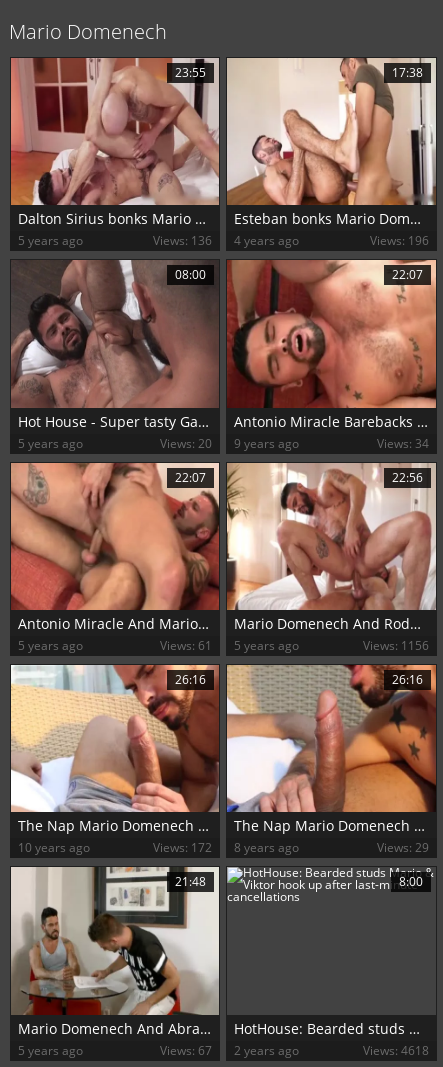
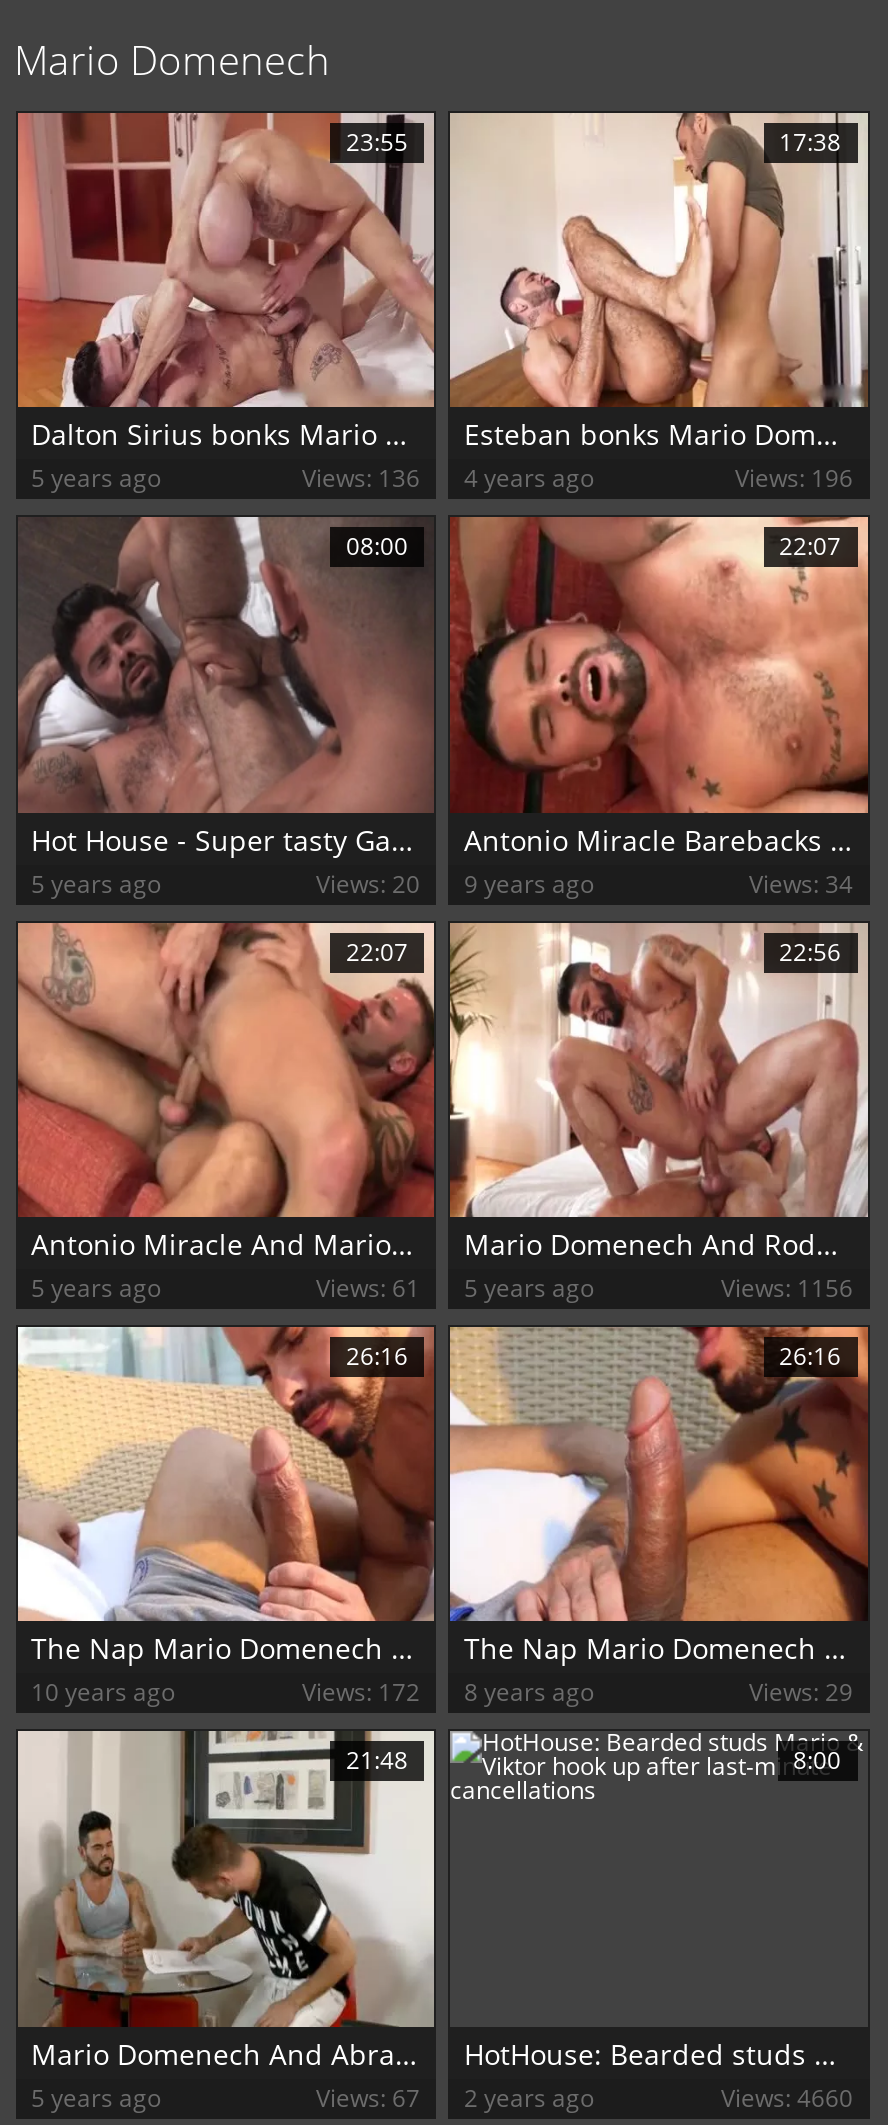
[362,1042,428,1059] Views: 4618 -> [721,2080,853,2114] Views: 4660

